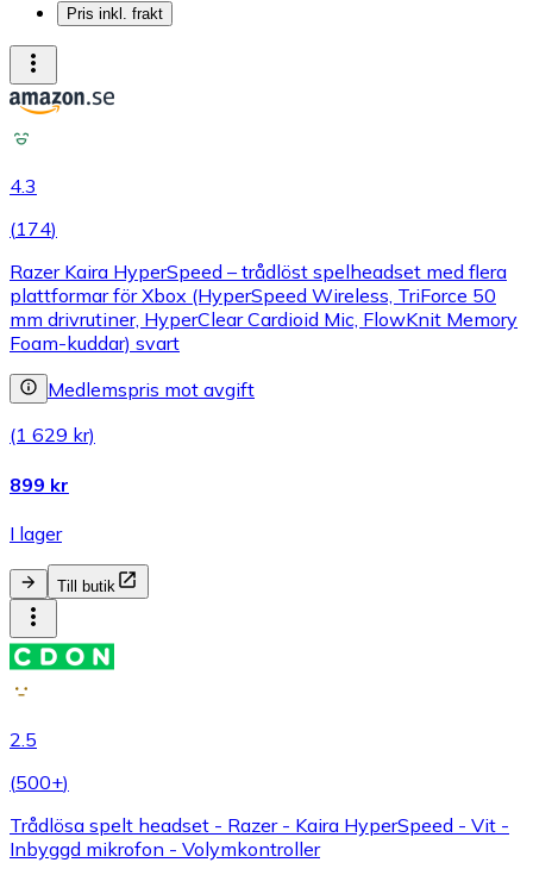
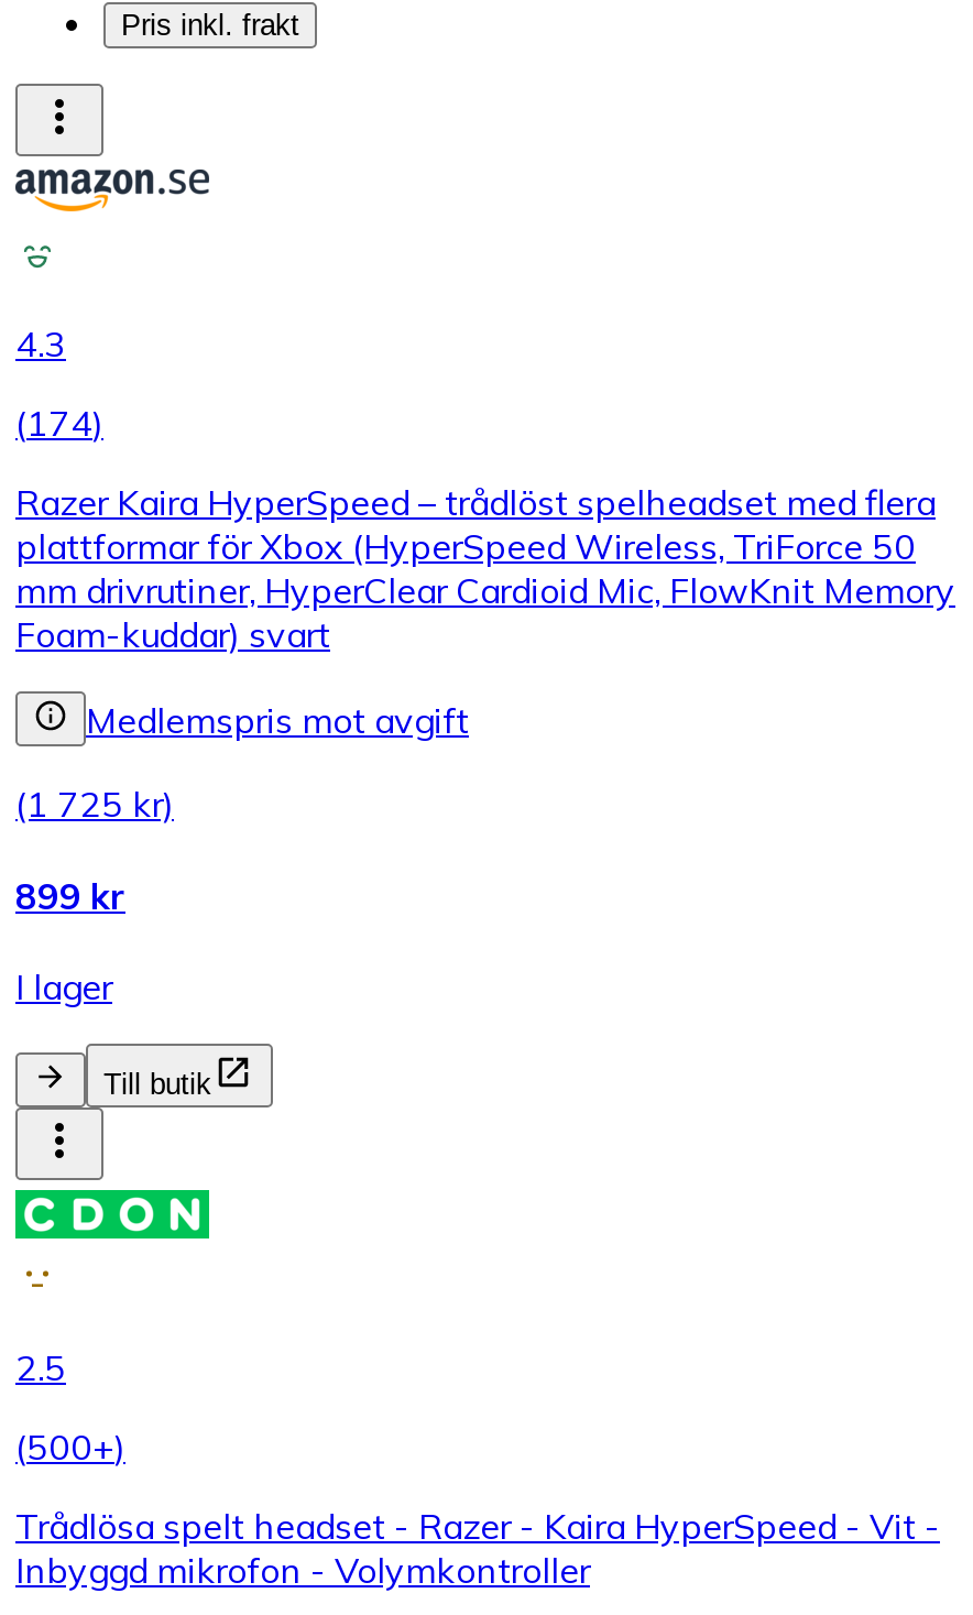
[10,423,95,447] (1 629 kr) -> [15,782,174,826] (1 725 kr)

